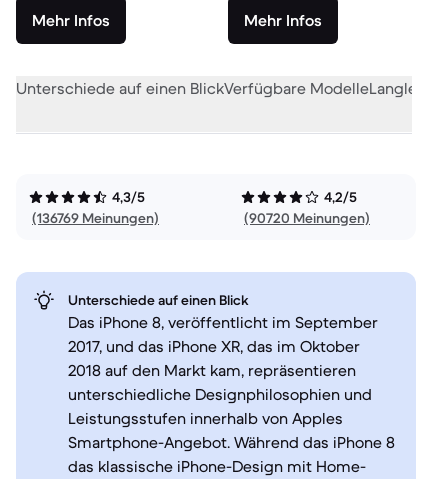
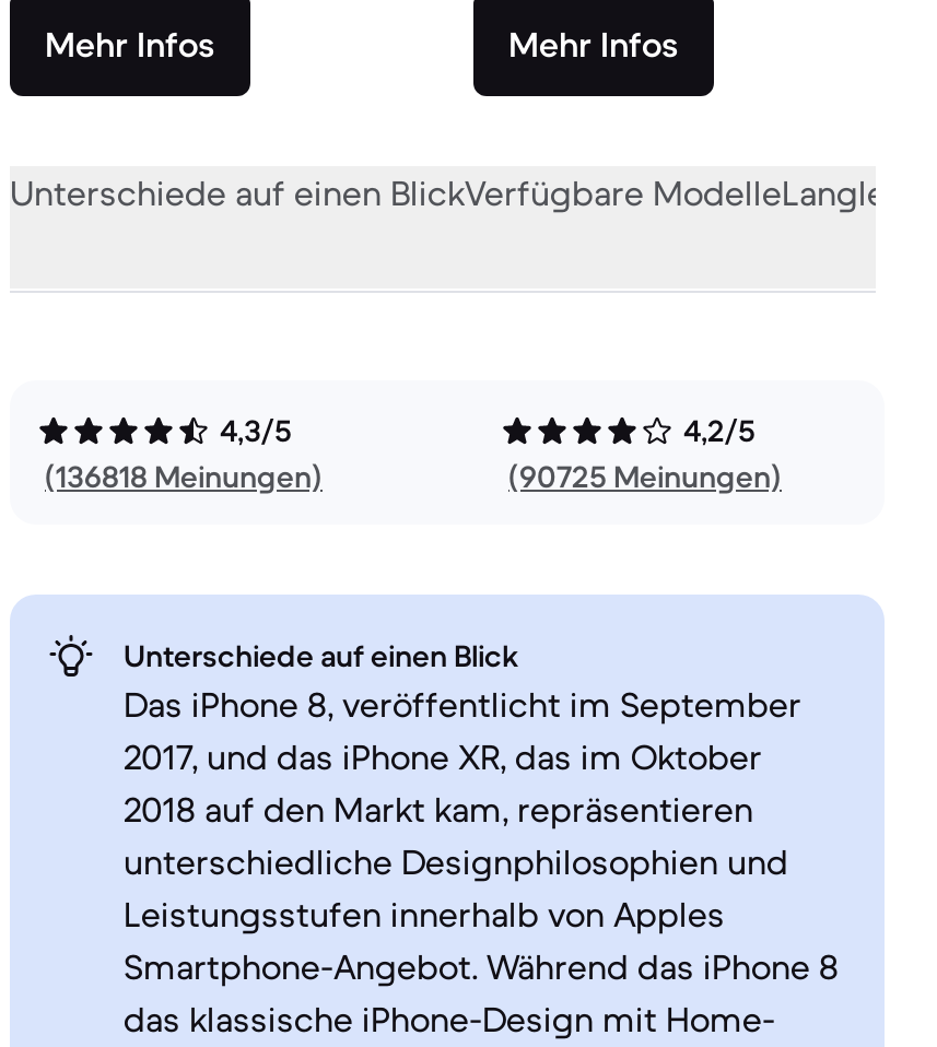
[32,209,159,227] (136769 Meinungen) -> [45,457,323,496] (136818 Meinungen)
[244,209,370,227] (90720 Meinungen) -> [508,457,782,496] (90725 Meinungen)

